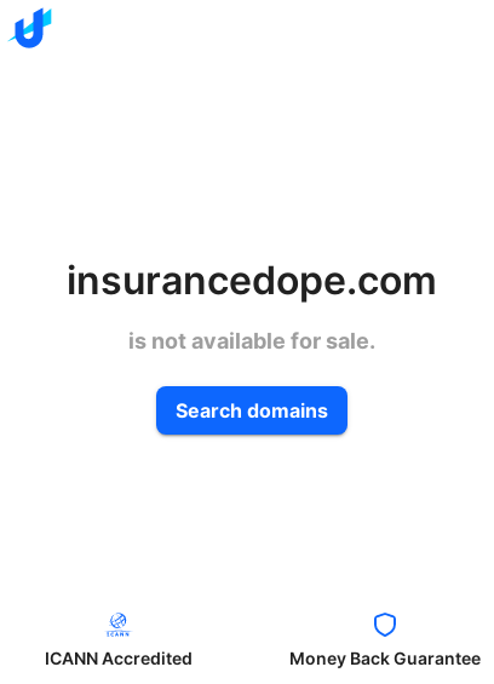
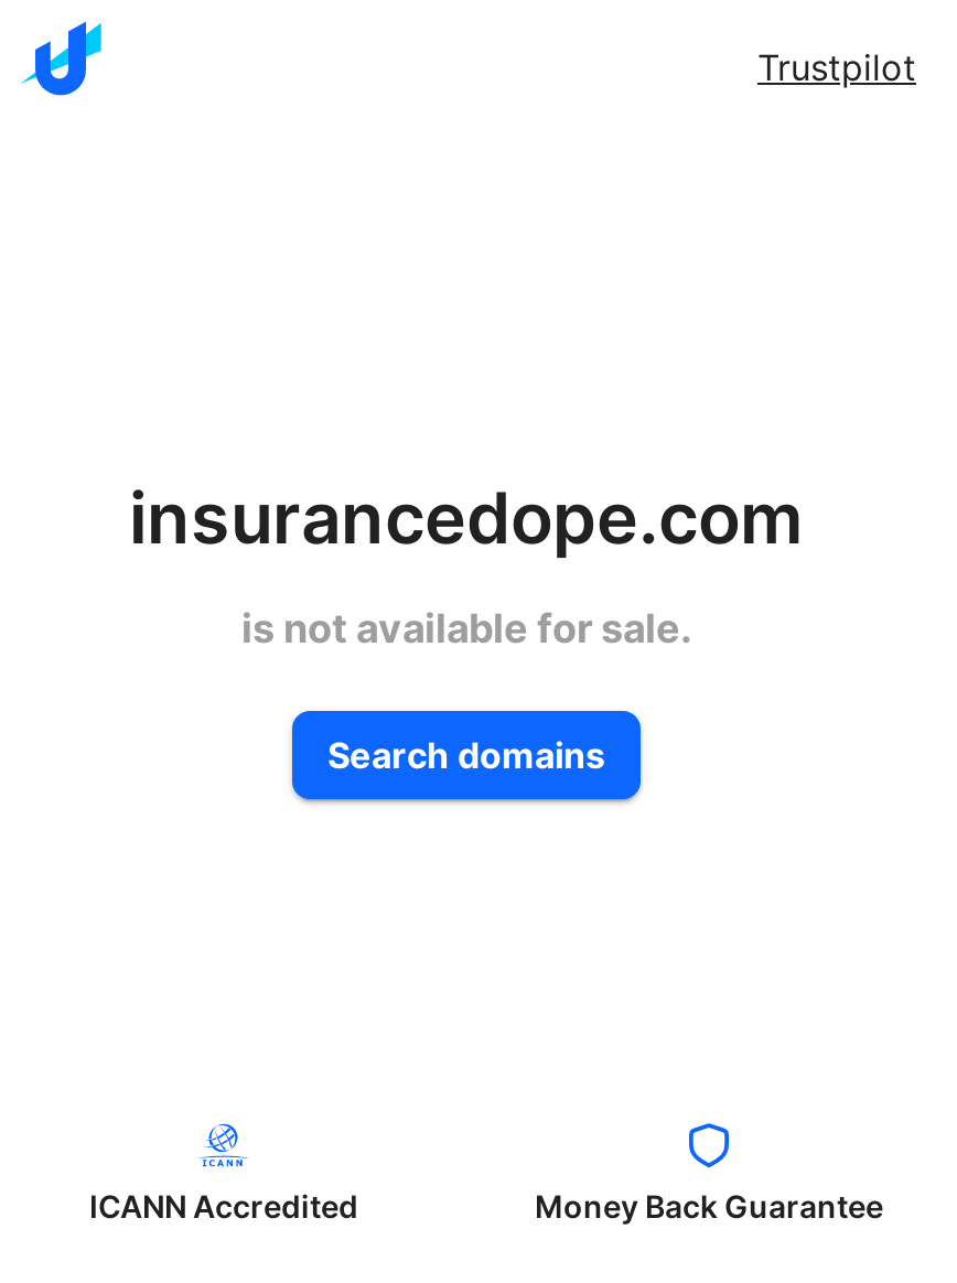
none -> [757,45,916,89] Trustpilot

